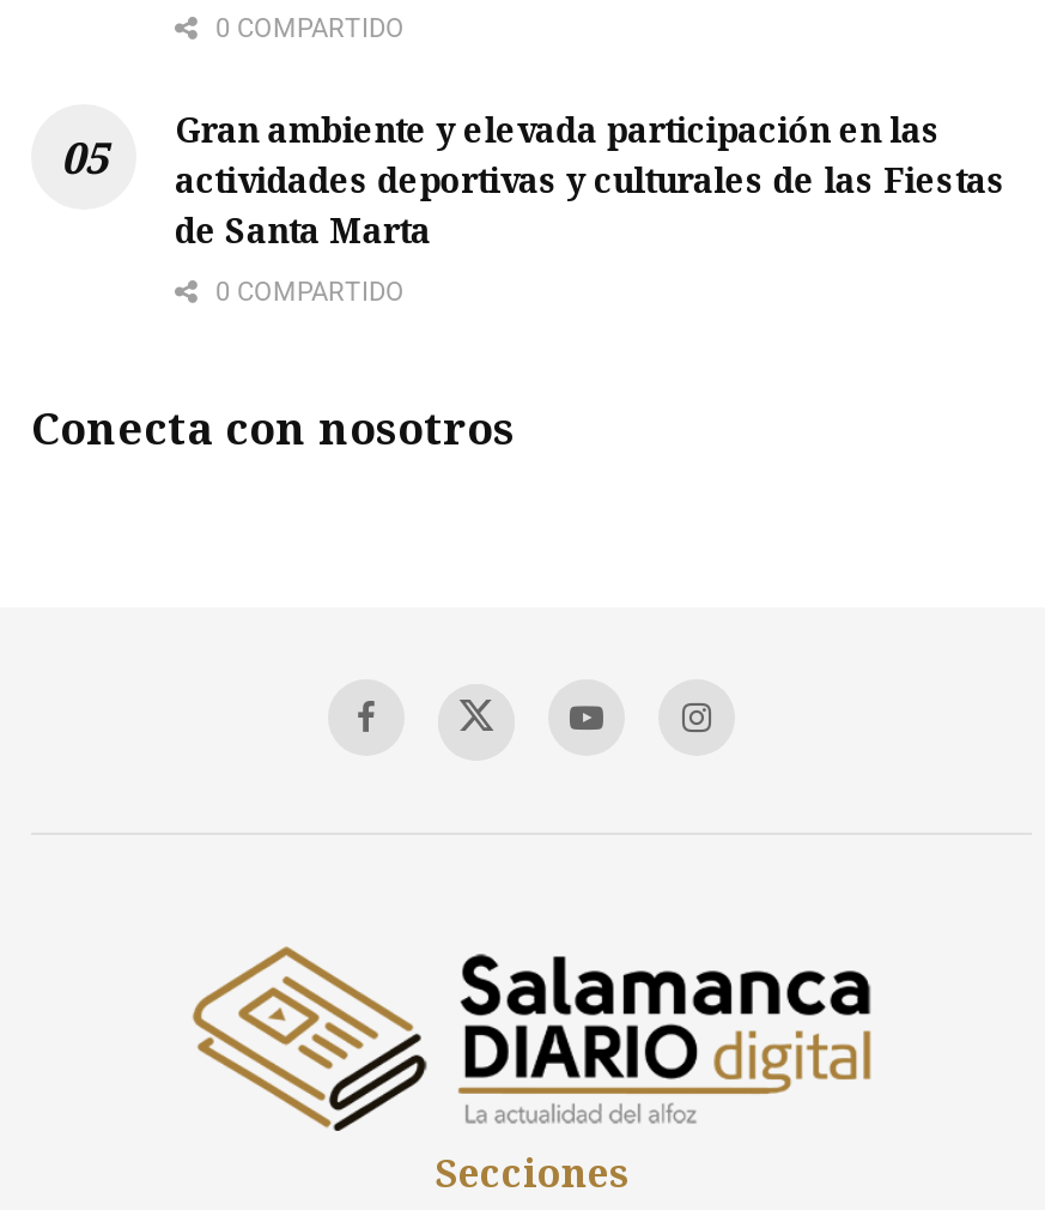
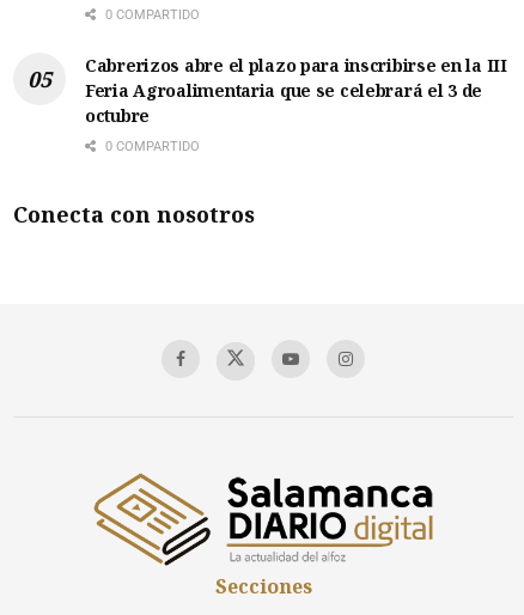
[175,106,1005,252] Gran ambiente y elevada participación en las | actividades deportivas y culturales de las Fiestas | de Santa Marta -> [85,53,507,126] Cabrerizos abre el plazo para inscribirse en la III | Feria Agroalimentaria que se celebrará el 3 de | octubre

